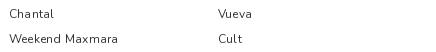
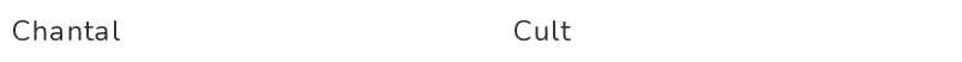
[9,6,252,47] Vueva | Weekend Maxmara -> none

